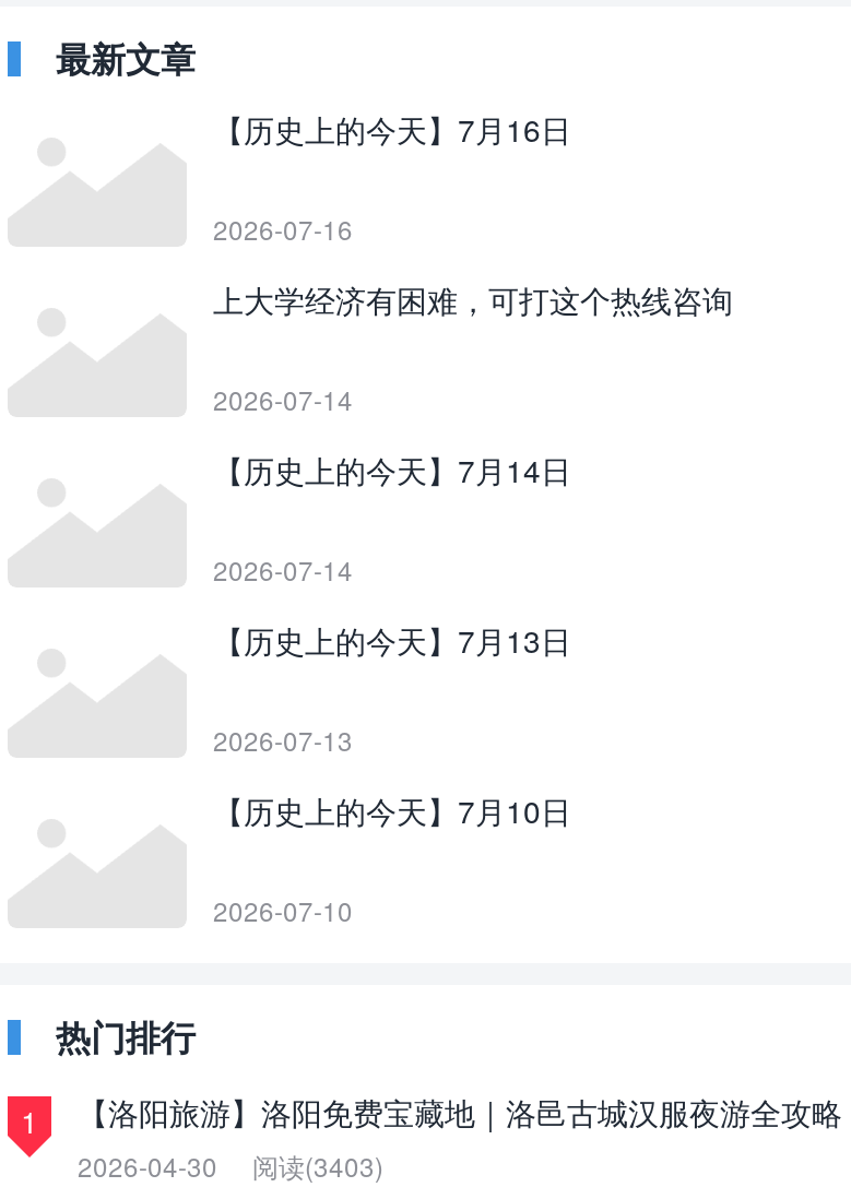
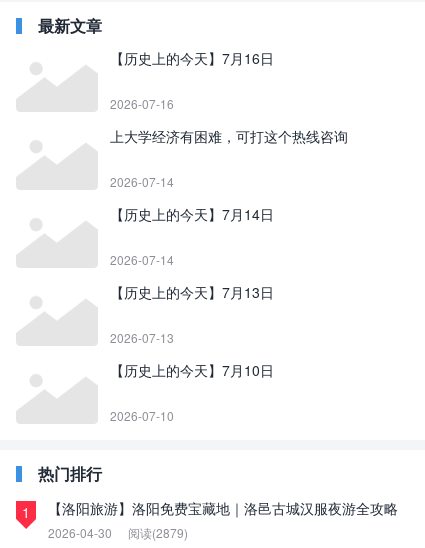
[78,1147,383,1184] 2026-04-30 阅读(3403) -> [48,524,188,541] 2026-04-30 阅读(2879)

